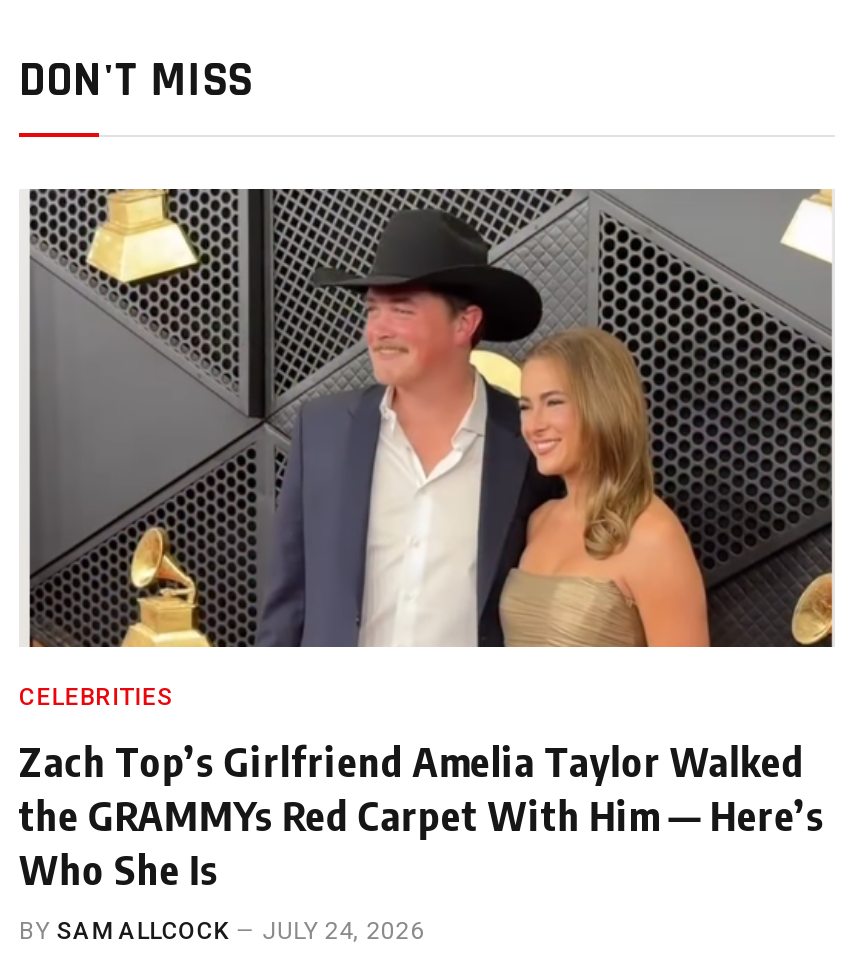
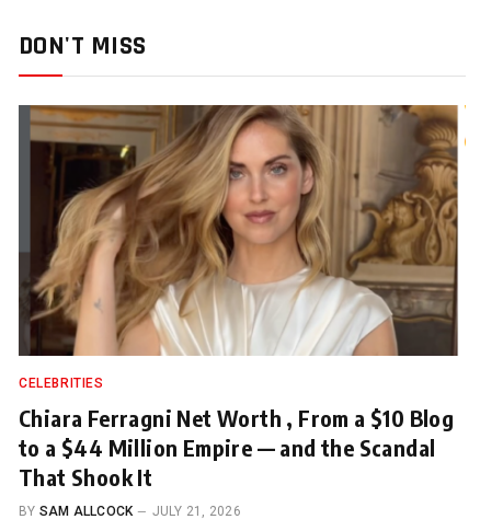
[19,187,835,649] [image] -> [18,104,467,357] [image]
[19,735,825,893] Zach Top’s Girlfriend Amelia Taylor Walked | the GRAMMYs Red Carpet With Him — Here’s | Who She Is -> [19,404,454,490] Chiara Ferragni Net Worth , From a $10 Blog | to a $44 Million Empire — and the Scandal | That Shook It
[19,917,425,945] BY SAM ALLCOCK JULY 24, 2026 -> [19,504,241,519] BY SAM ALLCOCK JULY 21, 2026

